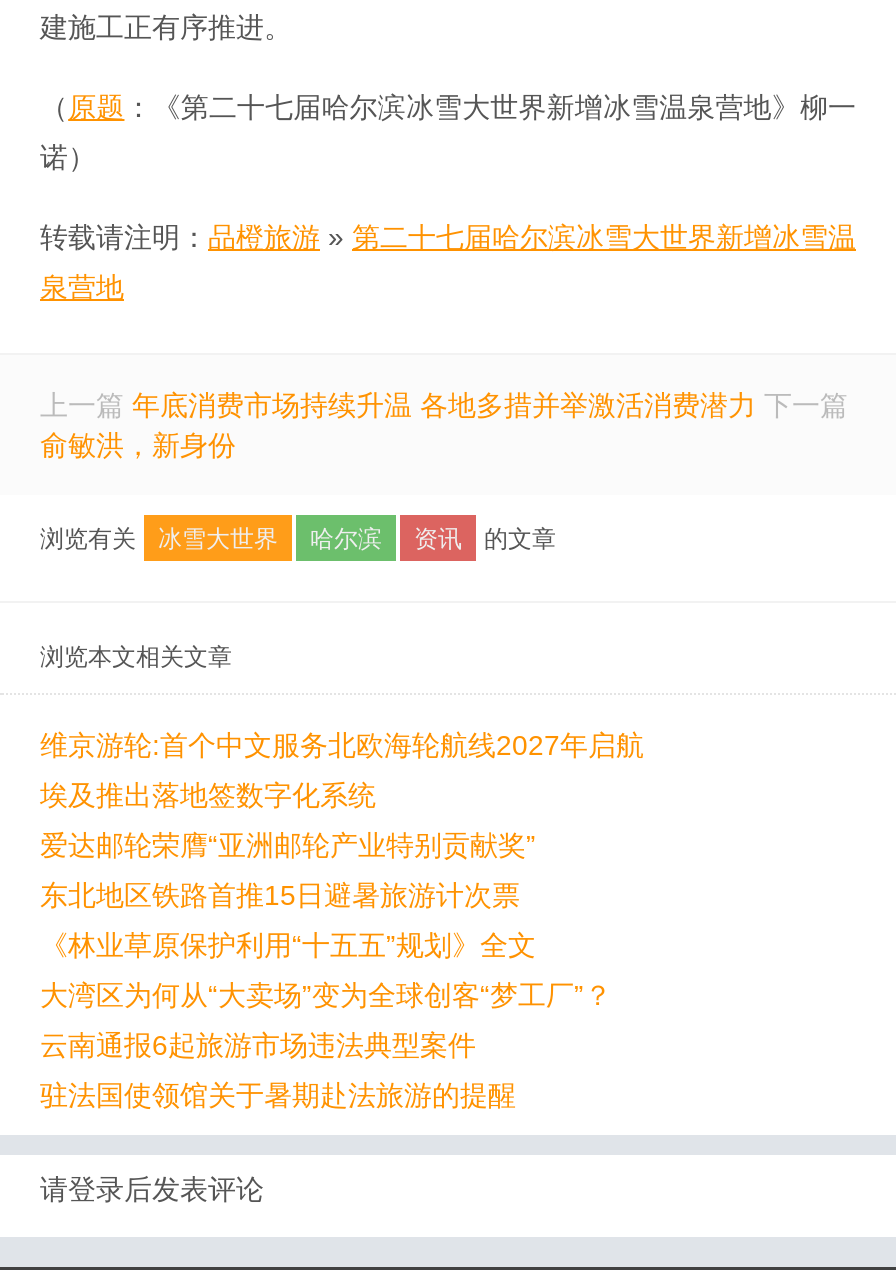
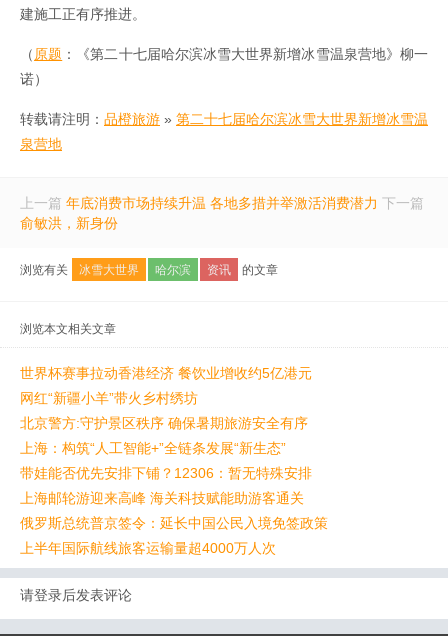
[40,730,644,762] 维京游轮:首个中文服务北欧海轮航线2027年启航 -> [20,365,312,381] 世界杯赛事拉动香港经济 餐饮业增收约5亿港元
[40,780,376,812] 埃及推出落地签数字化系统 -> [20,390,198,406] 网红“新疆小羊”带火乡村绣坊
[40,830,536,862] 爱达邮轮荣膺“亚洲邮轮产业特别贡献奖” -> [20,415,308,431] 北京警方:守护景区秩序 确保暑期旅游安全有序
[40,880,520,912] 东北地区铁路首推15日避暑旅游计次票 -> [20,440,286,456] 上海：构筑“人工智能+”全链条发展“新生态”
[40,930,536,962] 《林业草原保护利用“十五五”规划》全文 -> [20,465,312,481] 带娃能否优先安排下铺？12306：暂无特殊安排
[40,980,612,1012] 大湾区为何从“大卖场”变为全球创客“梦工厂”？ -> [20,490,304,506] 上海邮轮游迎来高峰 海关科技赋能助游客通关
[40,1030,476,1062] 云南通报6起旅游市场违法典型案件 -> [20,515,328,531] 俄罗斯总统普京签令：延长中国公民入境免签政策
[40,1080,516,1112] 驻法国使领馆关于暑期赴法旅游的提醒 -> [20,540,276,556] 上半年国际航线旅客运输量超4000万人次

